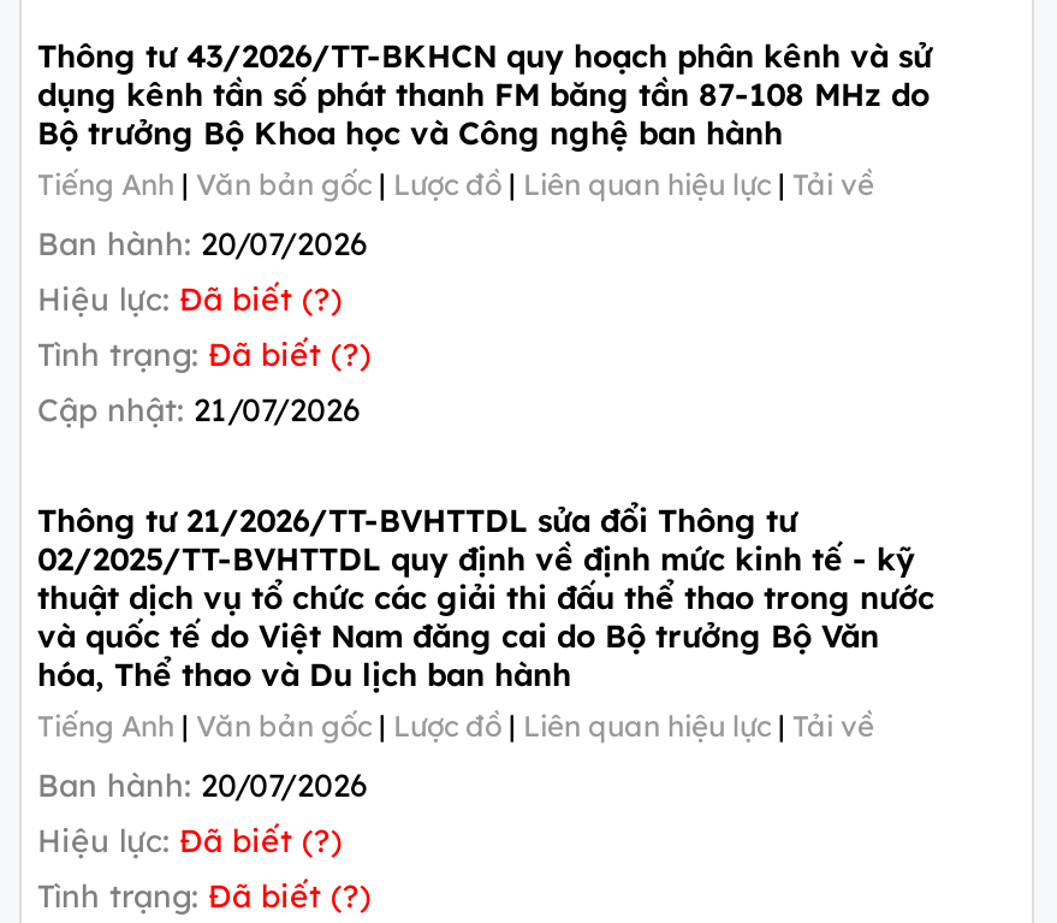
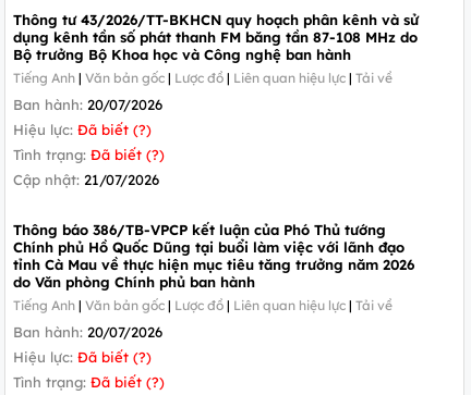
[37,500,934,692] Thông tư 21/2026/TT-BVHTTDL sửa đổi Thông tư | 02/2025/TT-BVHTTDL quy định về định mức kinh tế - kỹ | thuật dịch vụ tổ chức các giải thi đấu thể thao trong nước | và quốc tế do Việt Nam đăng cai do Bộ trưởng Bộ Văn | hóa, Thể thao và Du lịch ban hành -> [13,221,414,291] Thông báo 386/TB-VPCP kết luận của Phó Thủ tướng | Chính phủ Hồ Quốc Dũng tại buổi làm việc với lãnh đạo | tỉnh Cà Mau về thực hiện mục tiêu tăng trưởng năm 2026 | do Văn phòng Chính phủ ban hành

